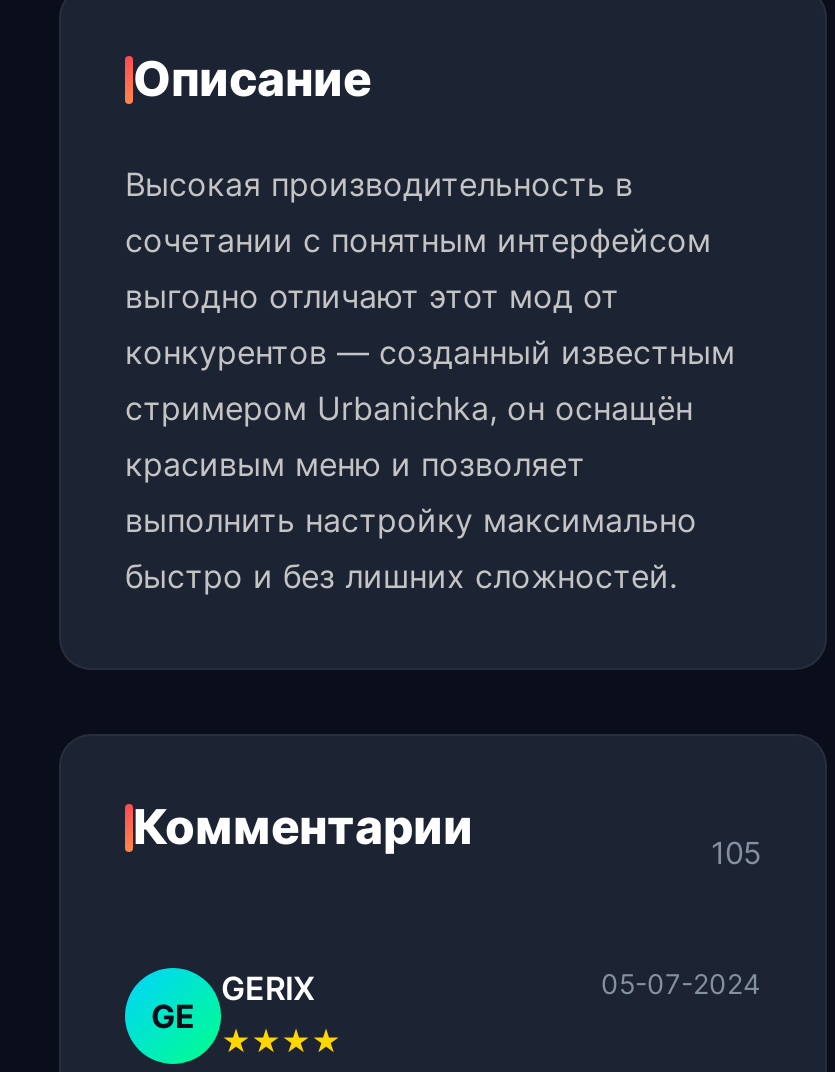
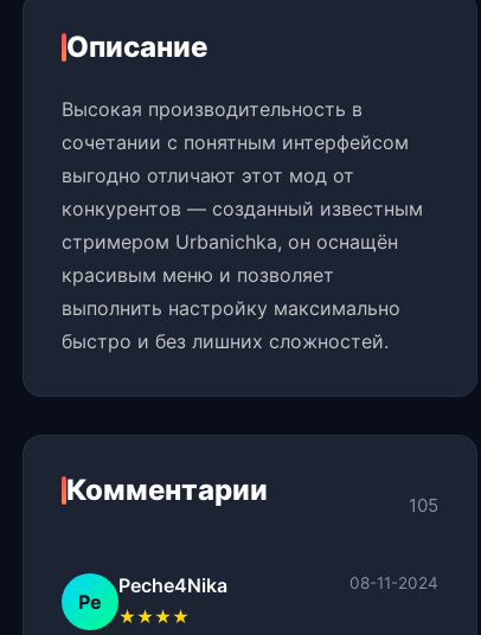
[221,969,761,1009] GERIX | 05-07-2024 -> [118,574,438,598] Peche4Nika | 08-11-2024
[151,997,195,1037] GE -> [78,590,102,614] Pe

